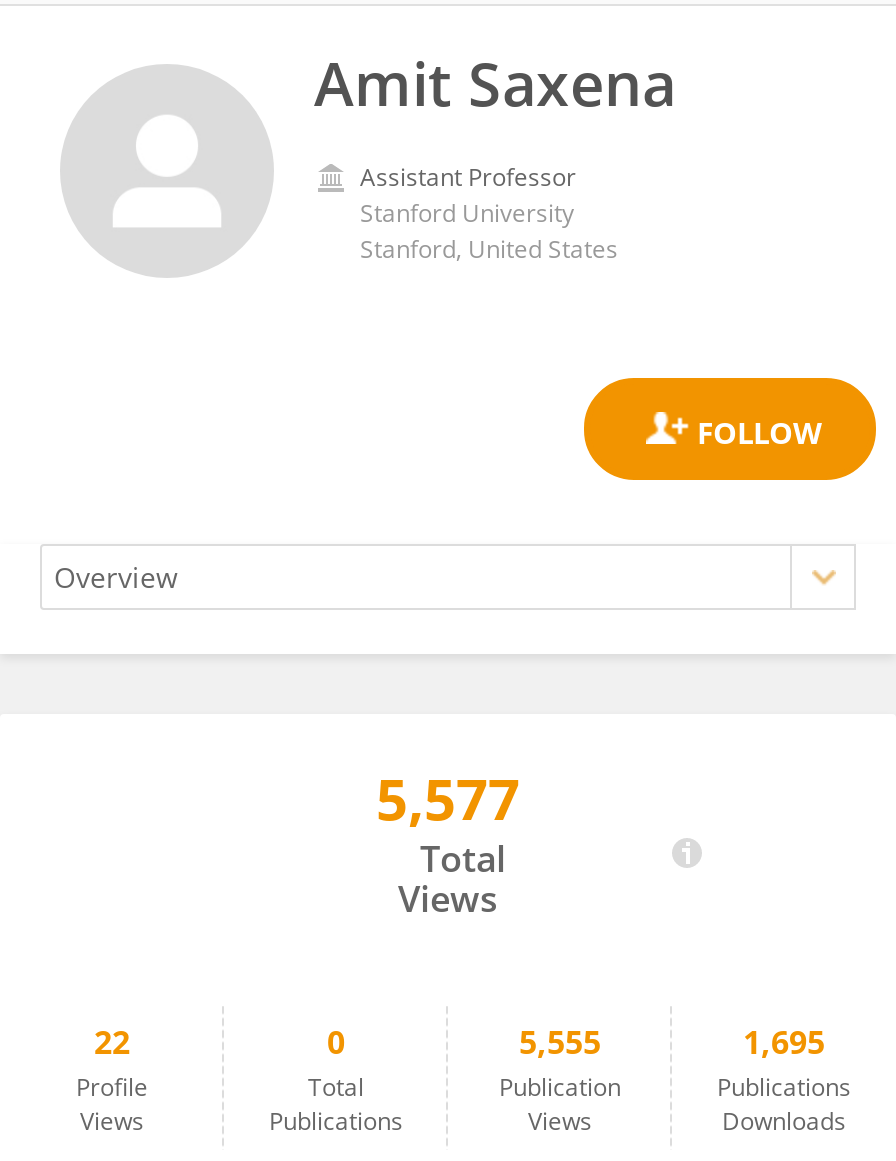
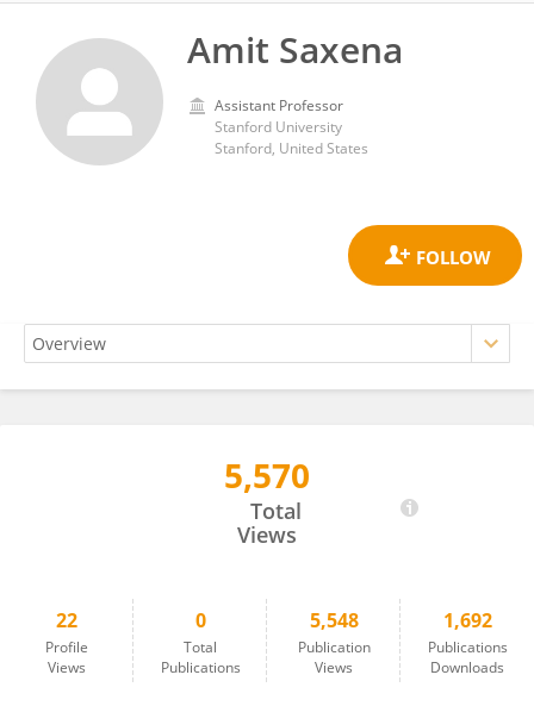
[376,760,520,836] 5,577 -> [224,452,310,498] 5,570
[519,1020,601,1064] 5,555 -> [309,607,358,633] 5,548
[743,1020,825,1064] 1,695 -> [443,607,492,633] 1,692

